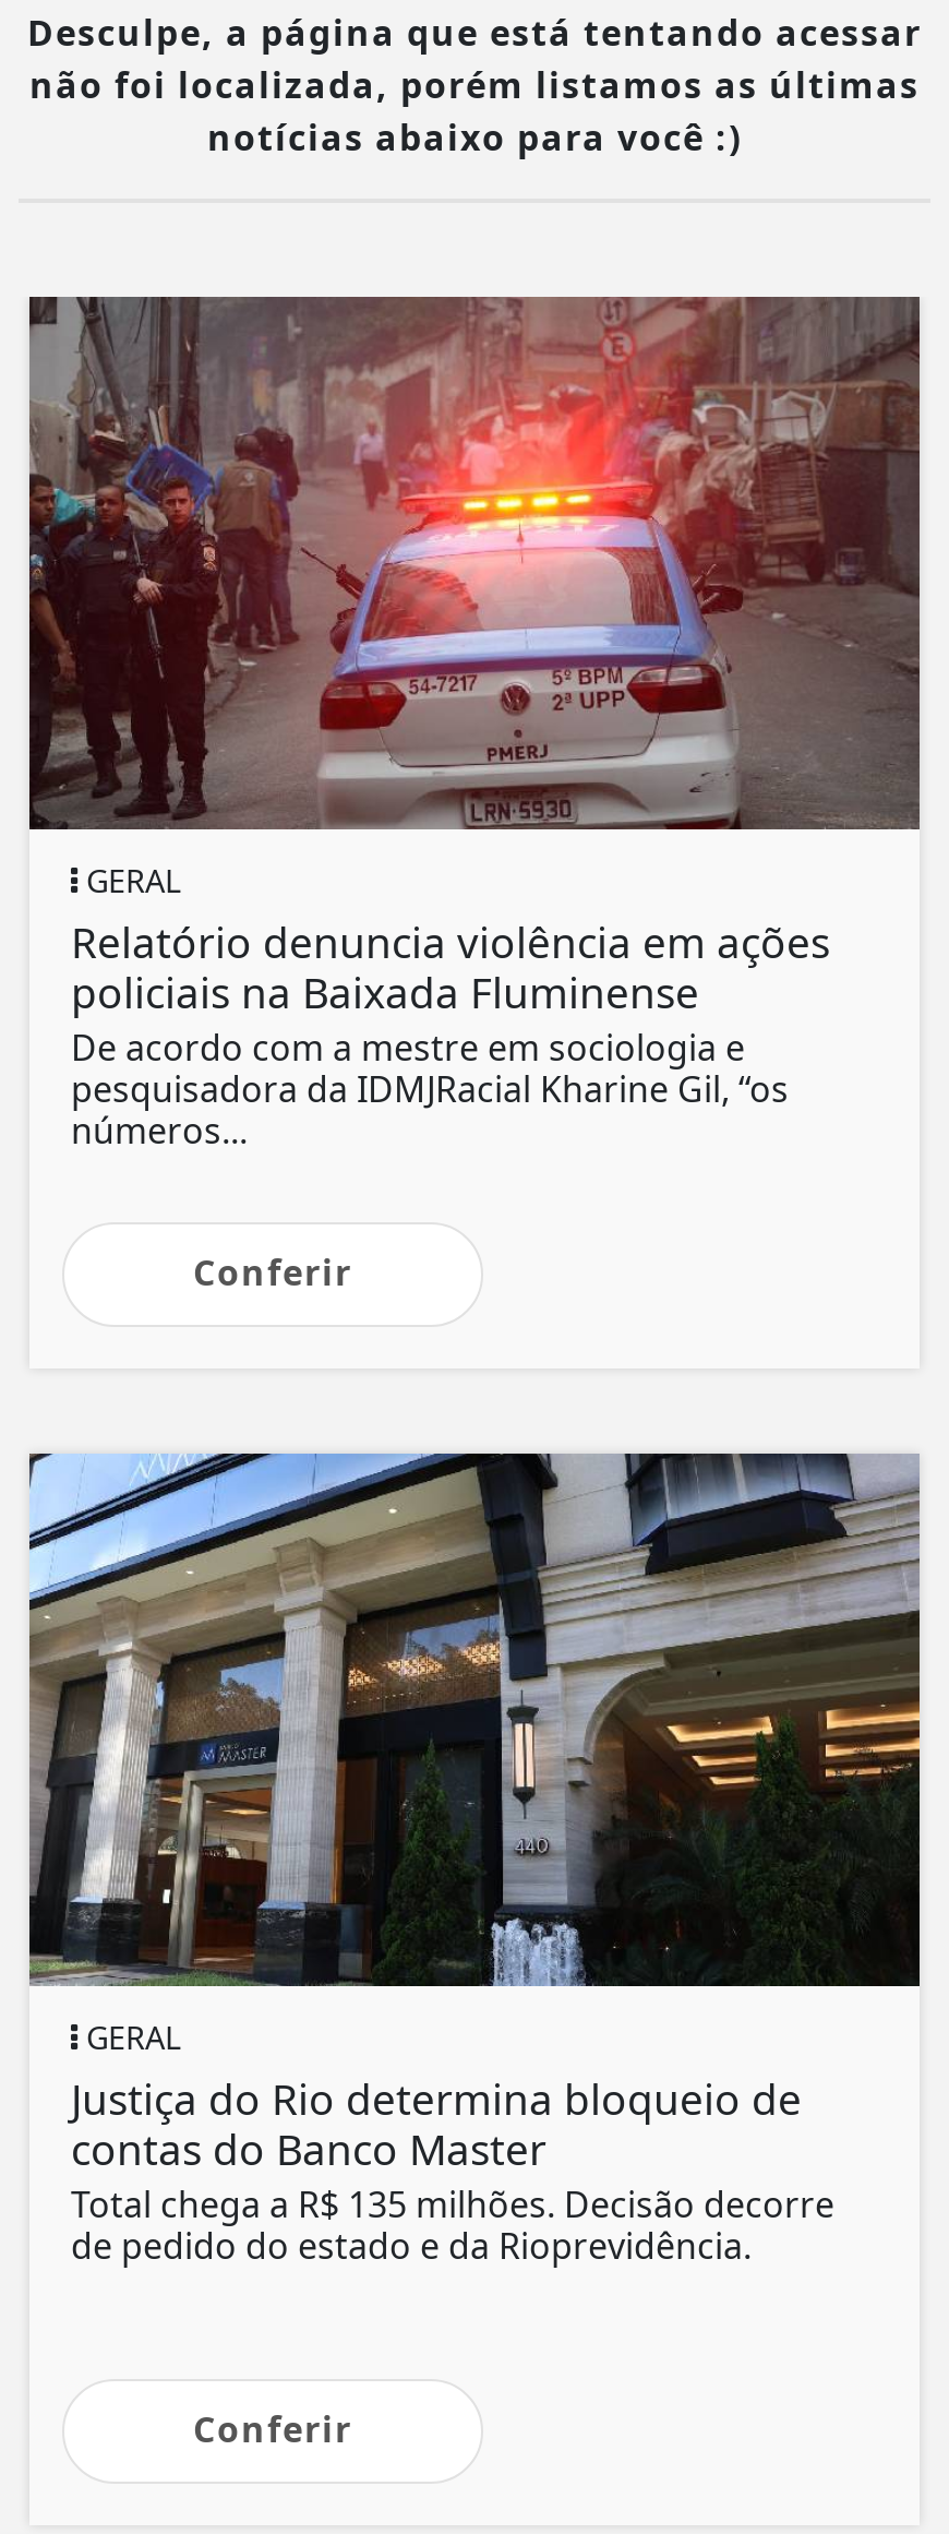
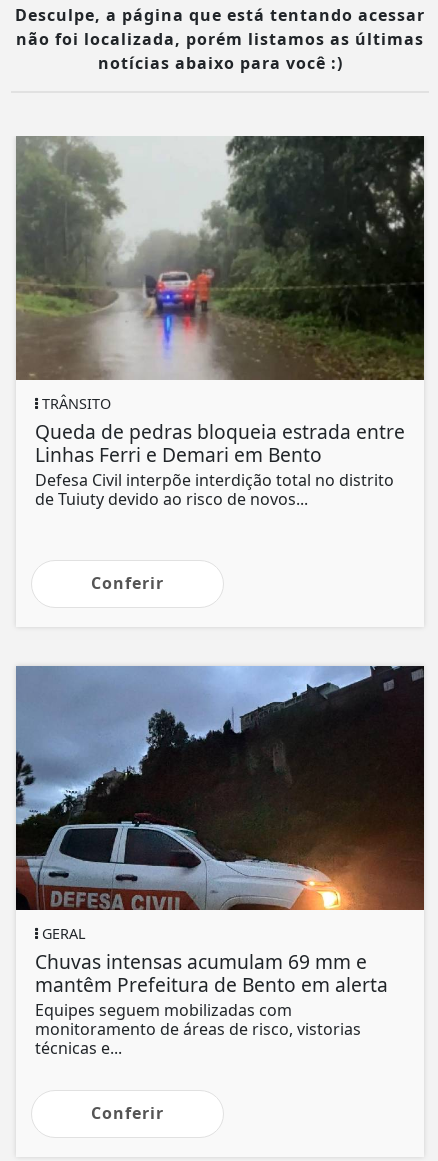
[27,295,922,1154] [image] | GERAL | Relatório denuncia violência em ações | policiais na Baixada Fluminense | De acordo com a mestre em sociologia e | pesquisadora da IDMJRacial Kharine Gil, “os | números... -> [15,135,424,510] [image] | TRÂNSITO | Queda de pedras bloqueia estrada entre | Linhas Ferri e Demari em Bento | Defesa Civil interpõe interdição total no distrito | de Tuiuty devido ao risco de novos...
[27,1451,922,2269] [image] | Justiça do Rio determina bloqueio de | contas do Banco Master | Total chega a R$ 135 milhões. Decisão decorre | de pedido do estado e da Rioprevidência. -> [15,665,425,1058] [image] | Chuvas intensas acumulam 69 mm e | mantêm Prefeitura de Bento em alerta | Equipes seguem mobilizadas com | monitoramento de áreas de risco, vistorias | técnicas e...

